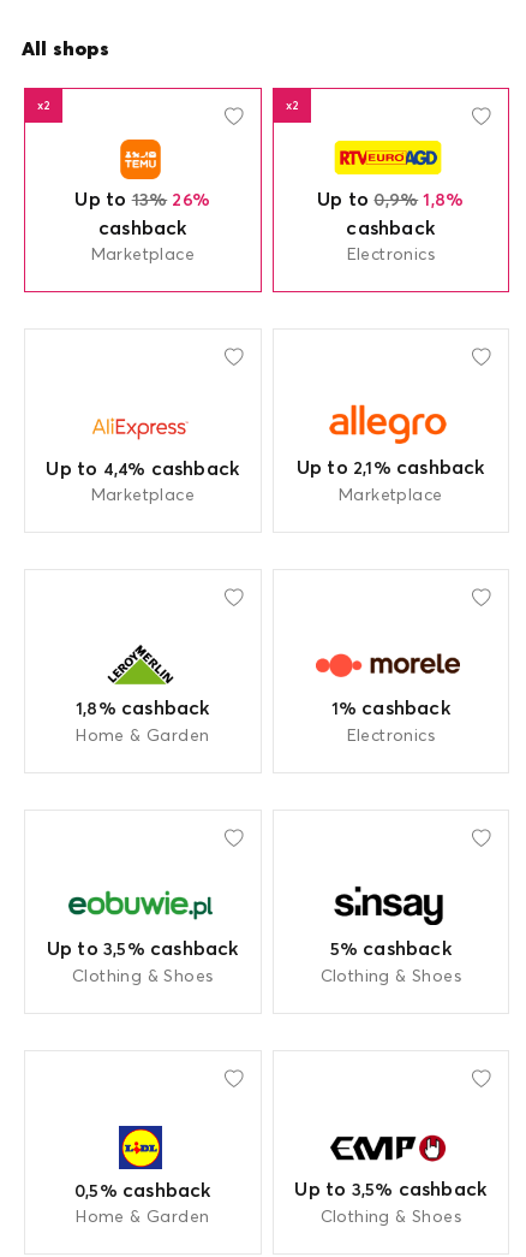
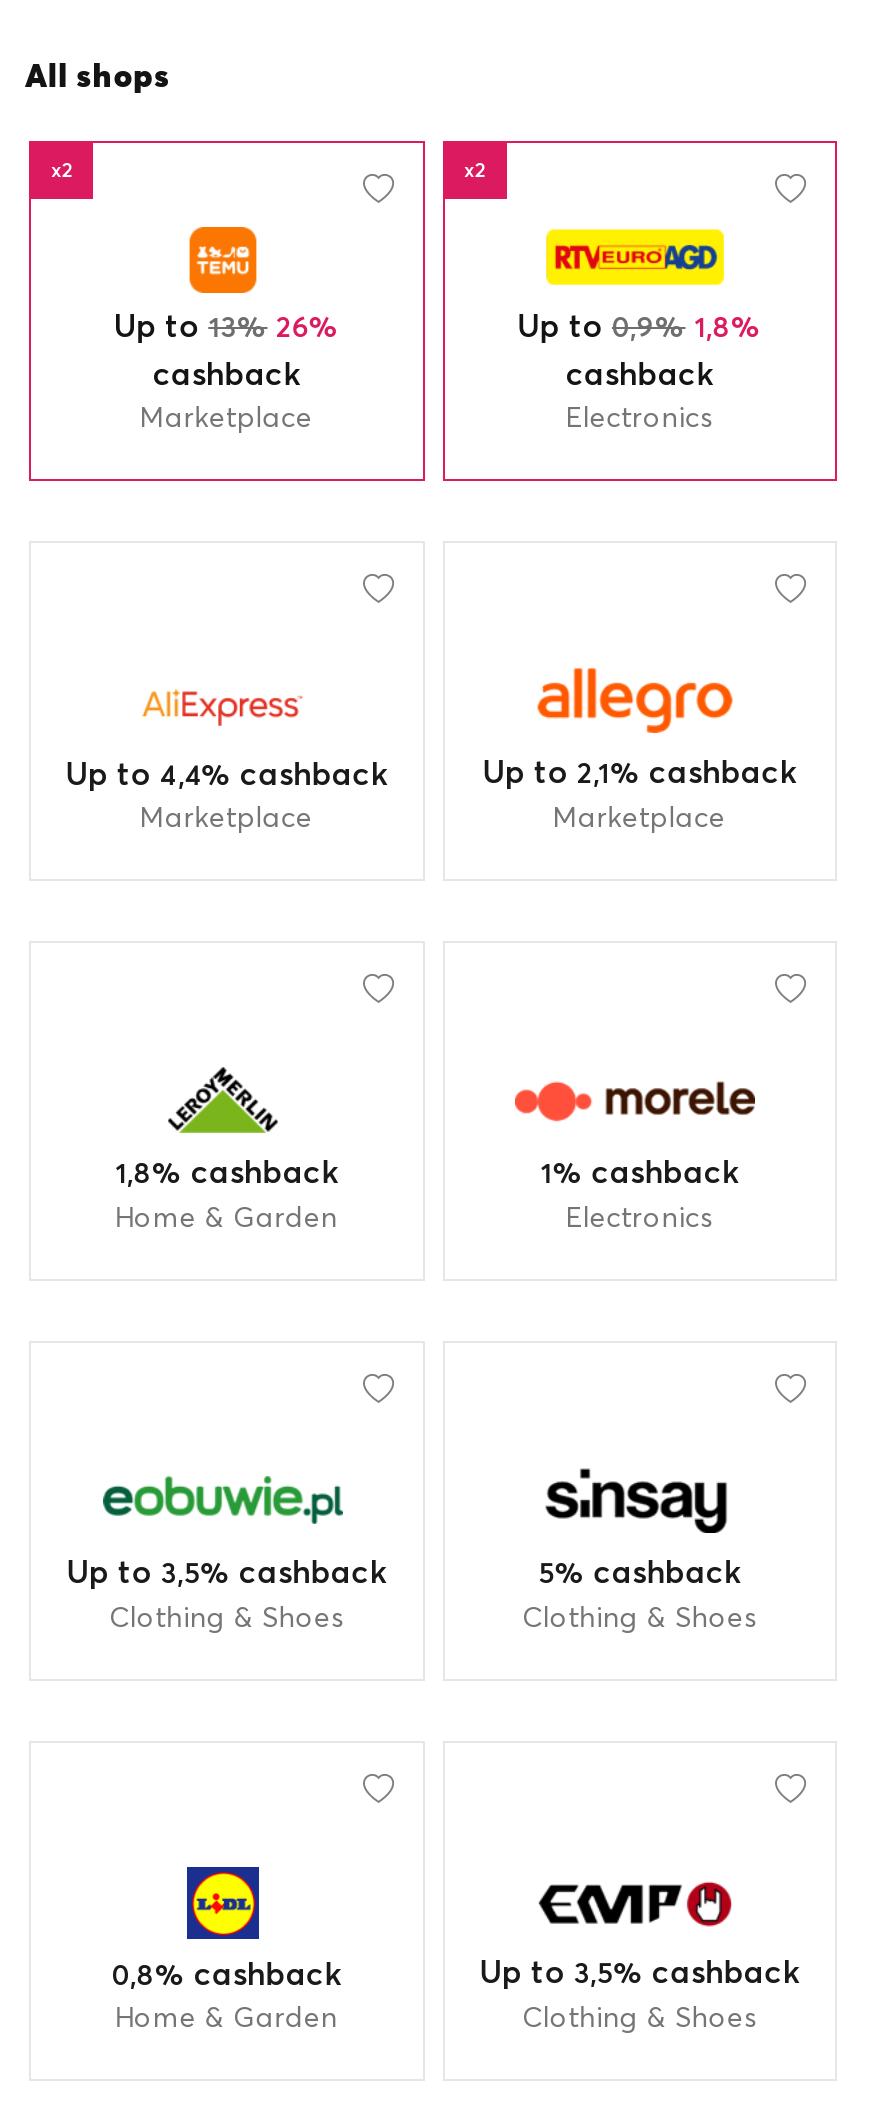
[74,1177,211,1201] 0,5% cashback -> [112,1952,341,1992] 0,8% cashback

